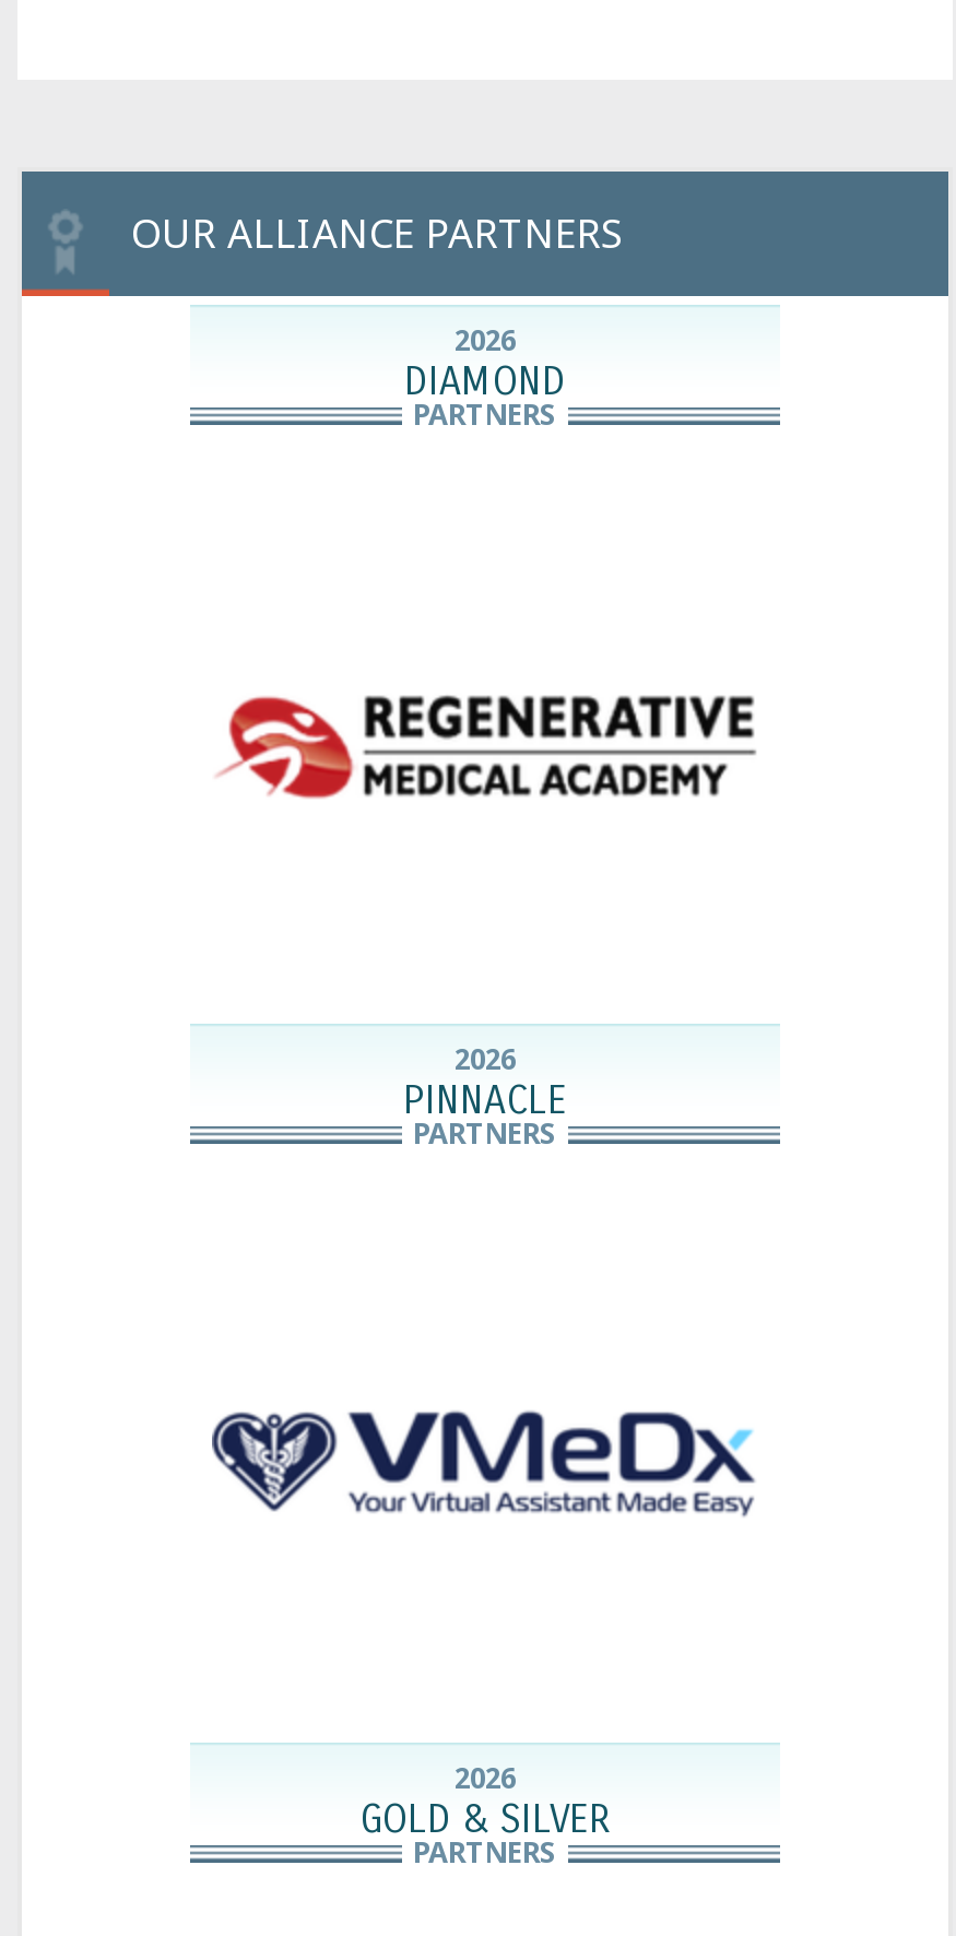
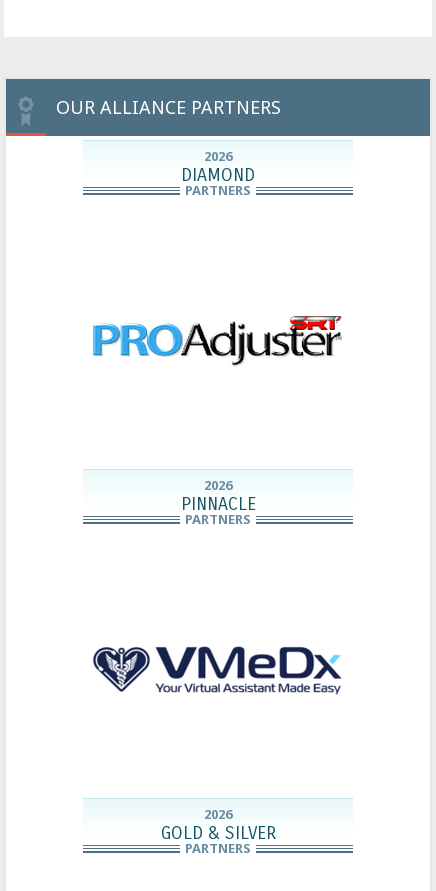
[212,689,756,801] [image] -> [92,315,342,366] [image]

